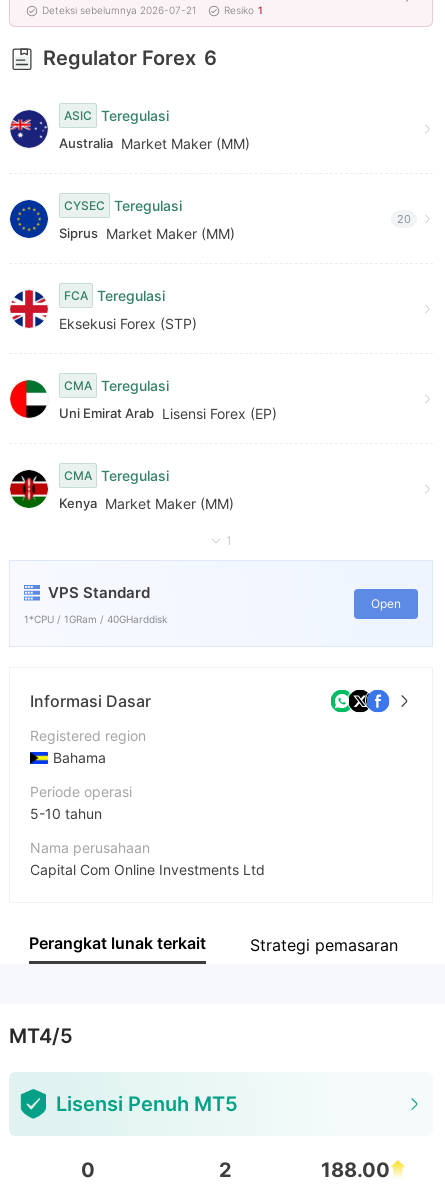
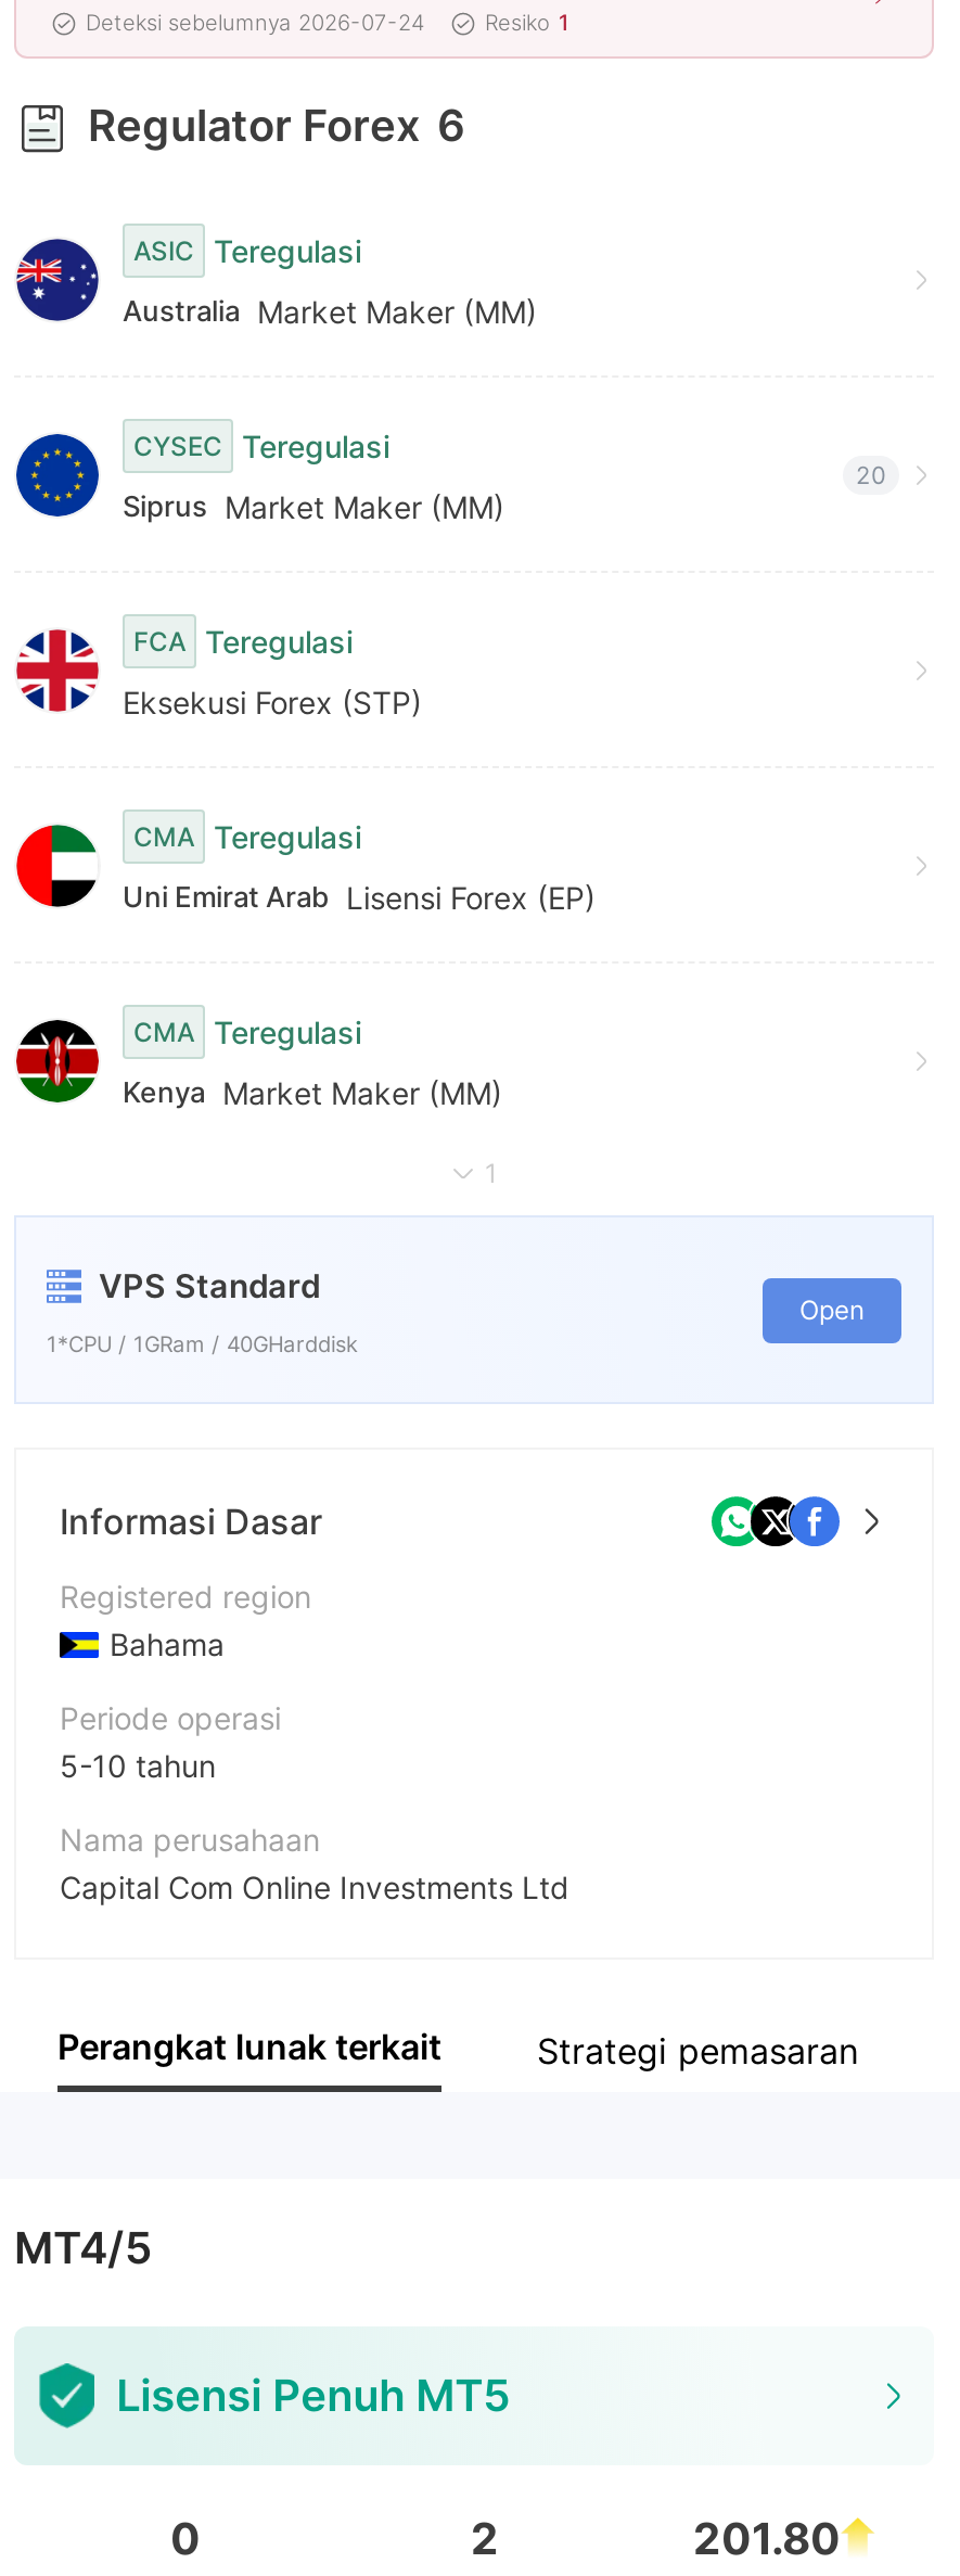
[42,4,196,16] Deteksi sebelumnya 2026-07-21 -> [86,9,424,35] Deteksi sebelumnya 2026-07-24
[321,1158,390,1182] 188.00 -> [693,2513,841,2565] 201.80

